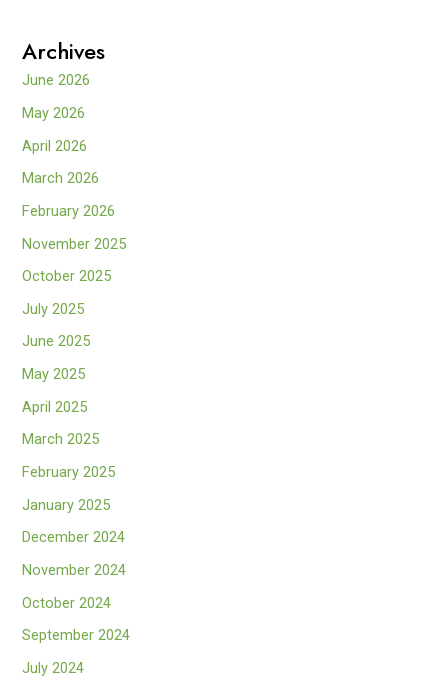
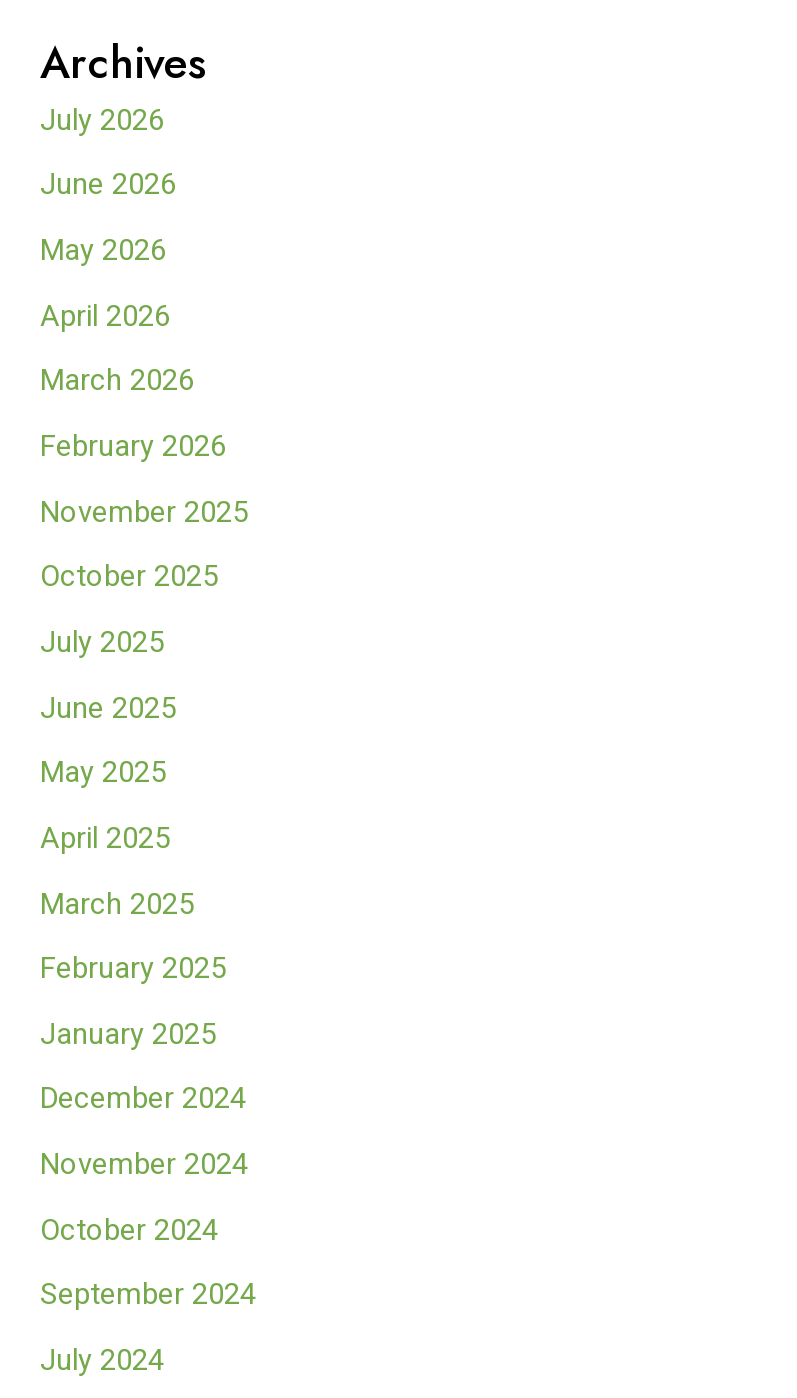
none -> [40,102,164,138] July 2026

